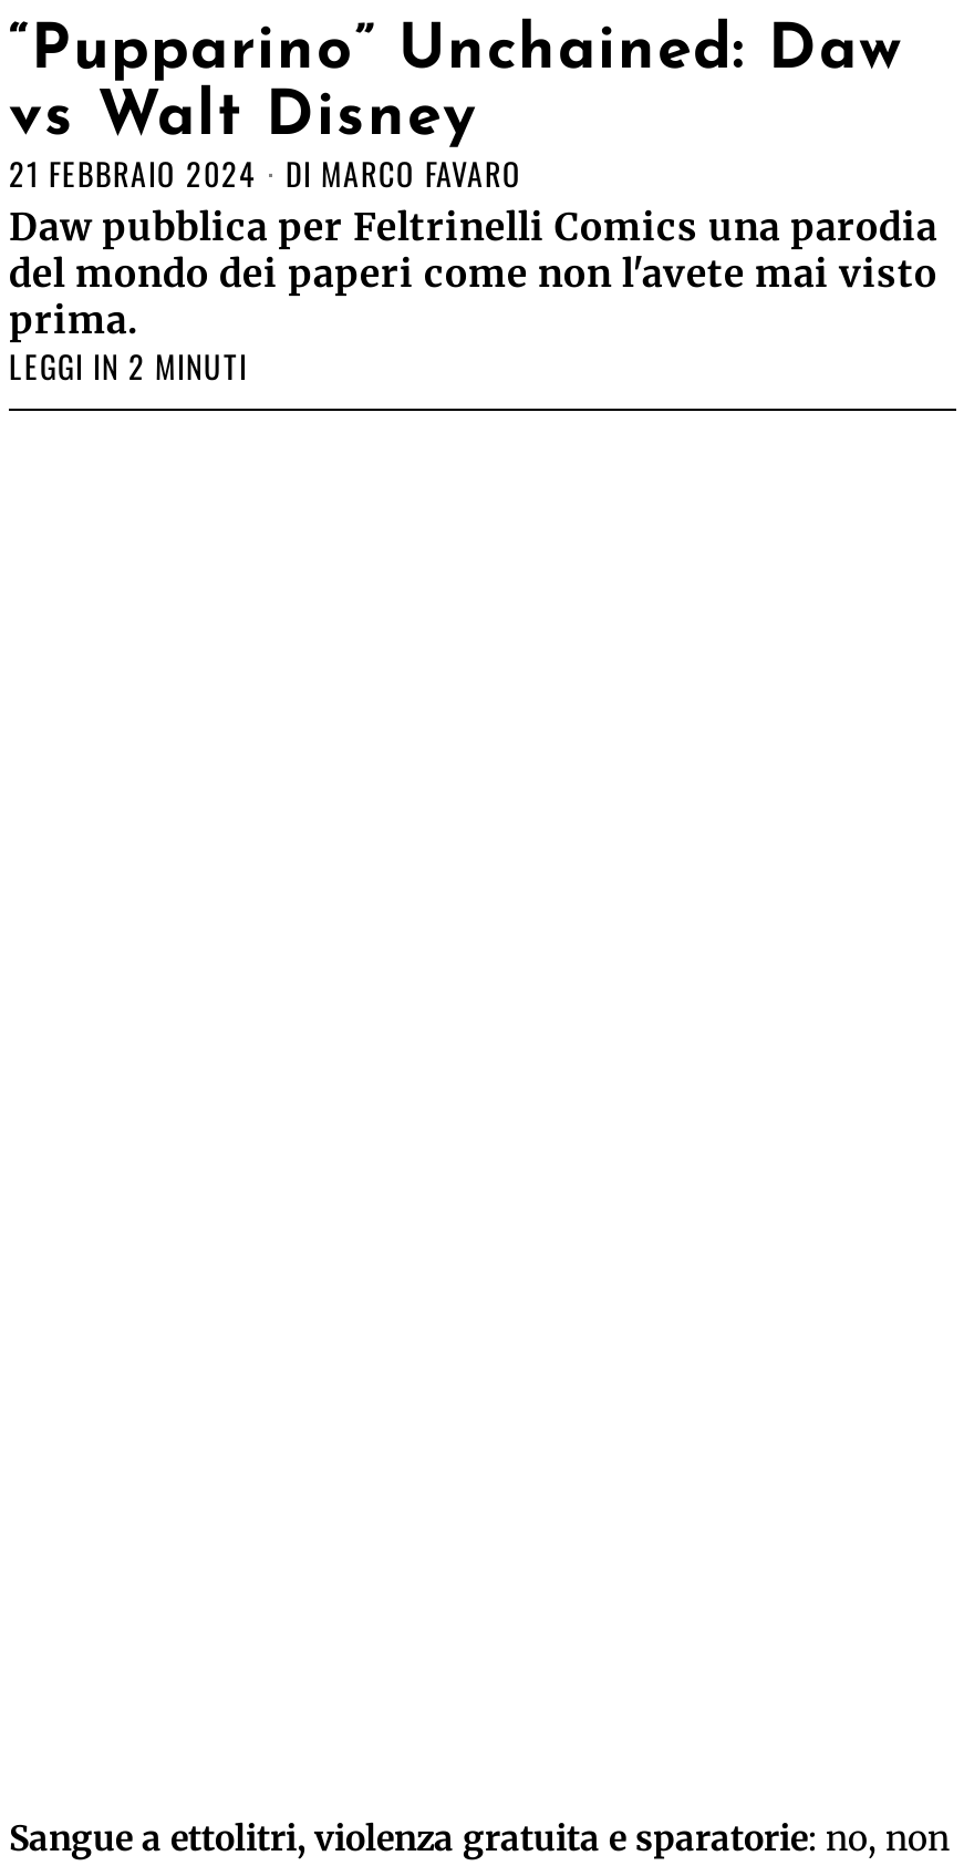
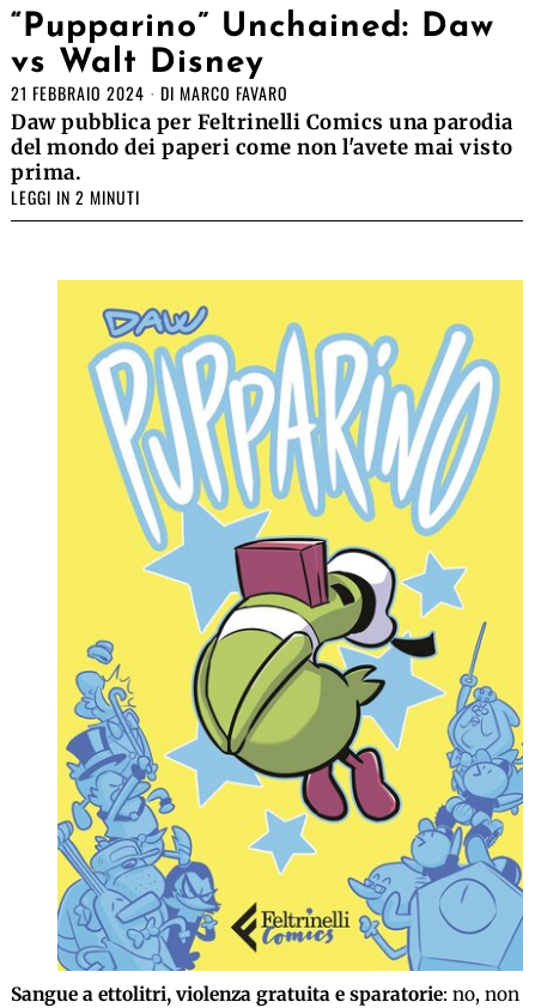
none -> [56,279,524,972] [image]

